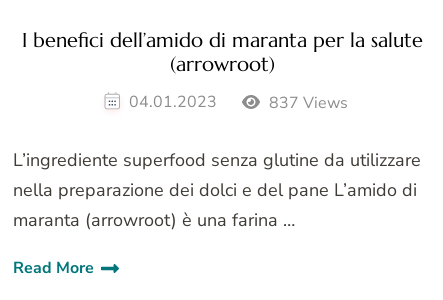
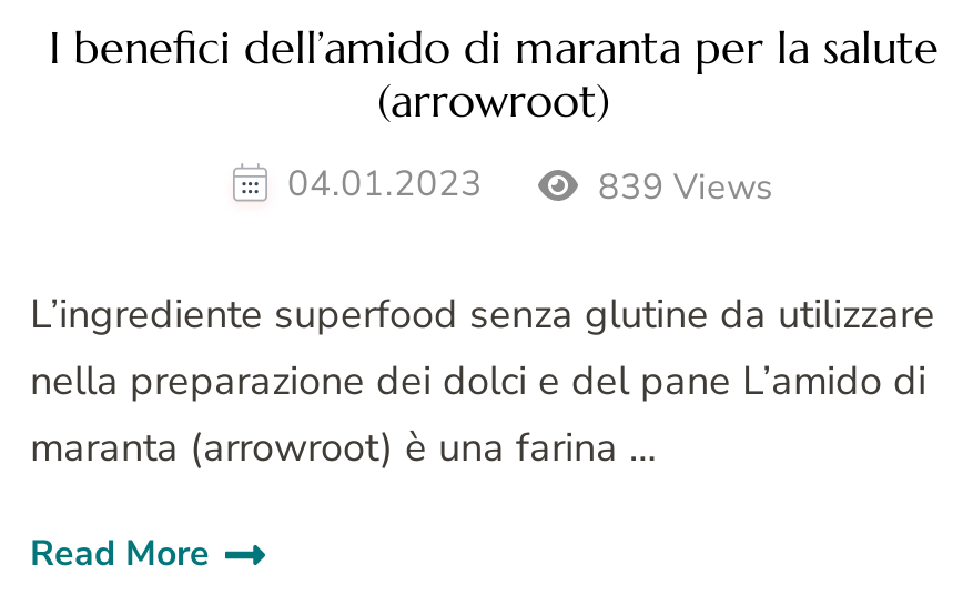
[265,92,348,114] 837 Views -> [589,164,773,212] 839 Views

